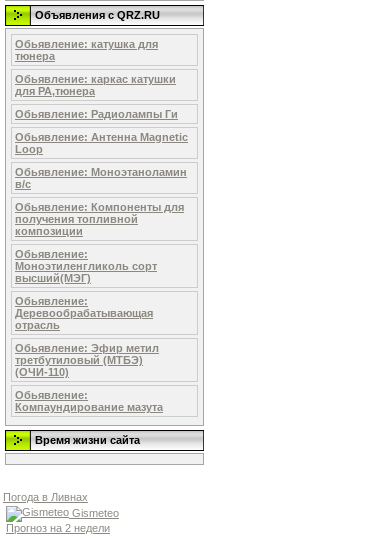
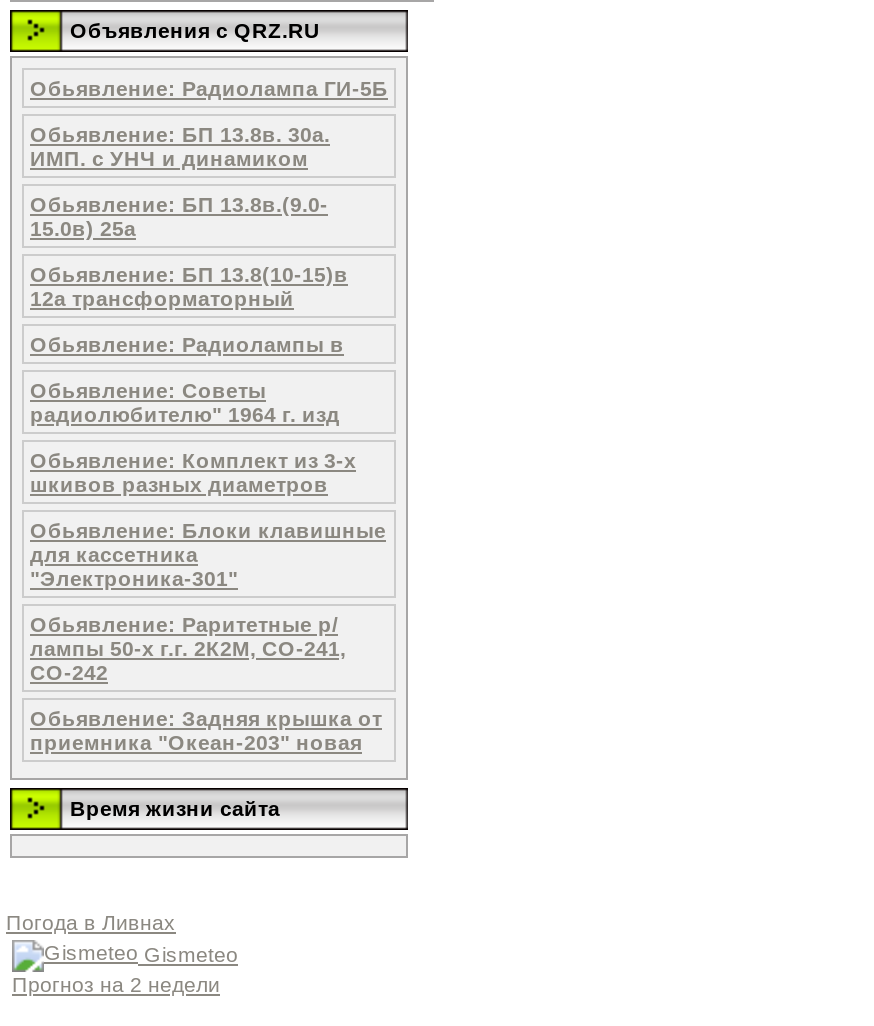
[15,38,158,62] Обьявление: катушка для | тюнера -> [30,76,388,100] Обьявление: Радиолампа ГИ-5Б
[15,73,176,97] Обьявление: каркас катушки | для PA,тюнера -> [30,122,330,170] Обьявление: БП 13.8в. 30а. | ИМП. с УНЧ и динамиком
[15,108,178,120] Обьявление: Радиолампы Ги -> [30,192,328,240] Обьявление: БП 13.8в.(9.0- | 15.0в) 25а
[15,131,188,155] Обьявление: Антенна Magnetic | Loop -> [30,262,348,310] Обьявление: БП 13.8(10-15)в | 12а трансформаторный
[15,166,187,190] Обьявление: Моноэтаноламин | в/с -> [30,332,344,356] Обьявление: Радиолампы в
[15,201,184,237] Обьявление: Компоненты для | получения топливной | композиции -> [30,378,340,426] Обьявление: Советы | радиолюбителю" 1964 г. изд
[15,248,157,284] Обьявление: | Моноэтиленгликоль сорт | высший(МЭГ) -> [30,448,356,496] Обьявление: Комплект из 3-х | шкивов разных диаметров
[15,295,153,331] Обьявление: | Деревообрабатывающая | отрасль -> [30,518,386,590] Обьявление: Блоки клавишные | для кассетника | "Электроника-301"
[15,342,159,378] Обьявление: Эфир метил | третбутиловый (МТБЭ) | (ОЧИ-110) -> [30,612,346,684] Обьявление: Раритетные р/ | лампы 50-х г.г. 2К2М, СО-241, | СО-242
[15,389,163,413] Обьявление: | Компаундирование мазута -> [30,706,382,754] Обьявление: Задняя крышка от | приемника "Океан-203" новая

